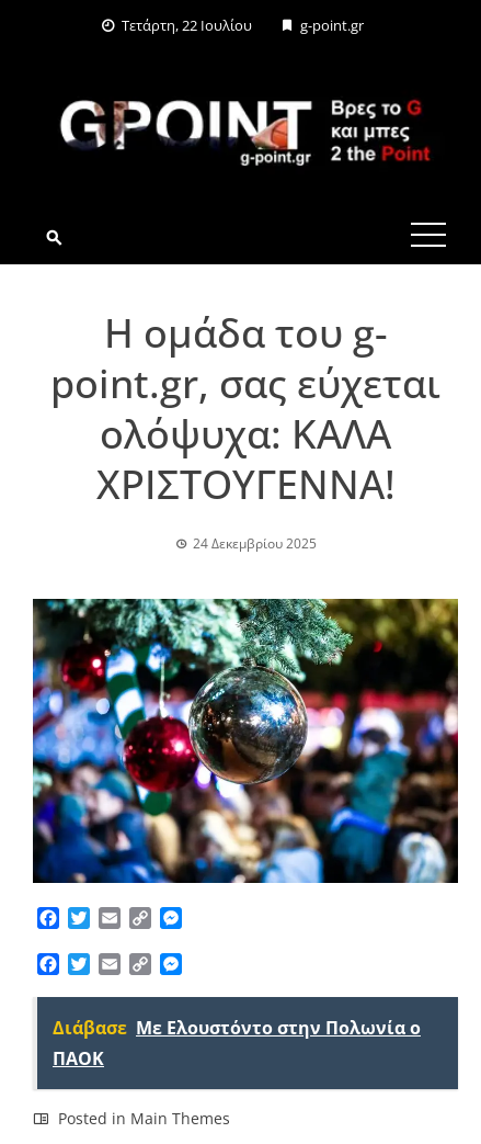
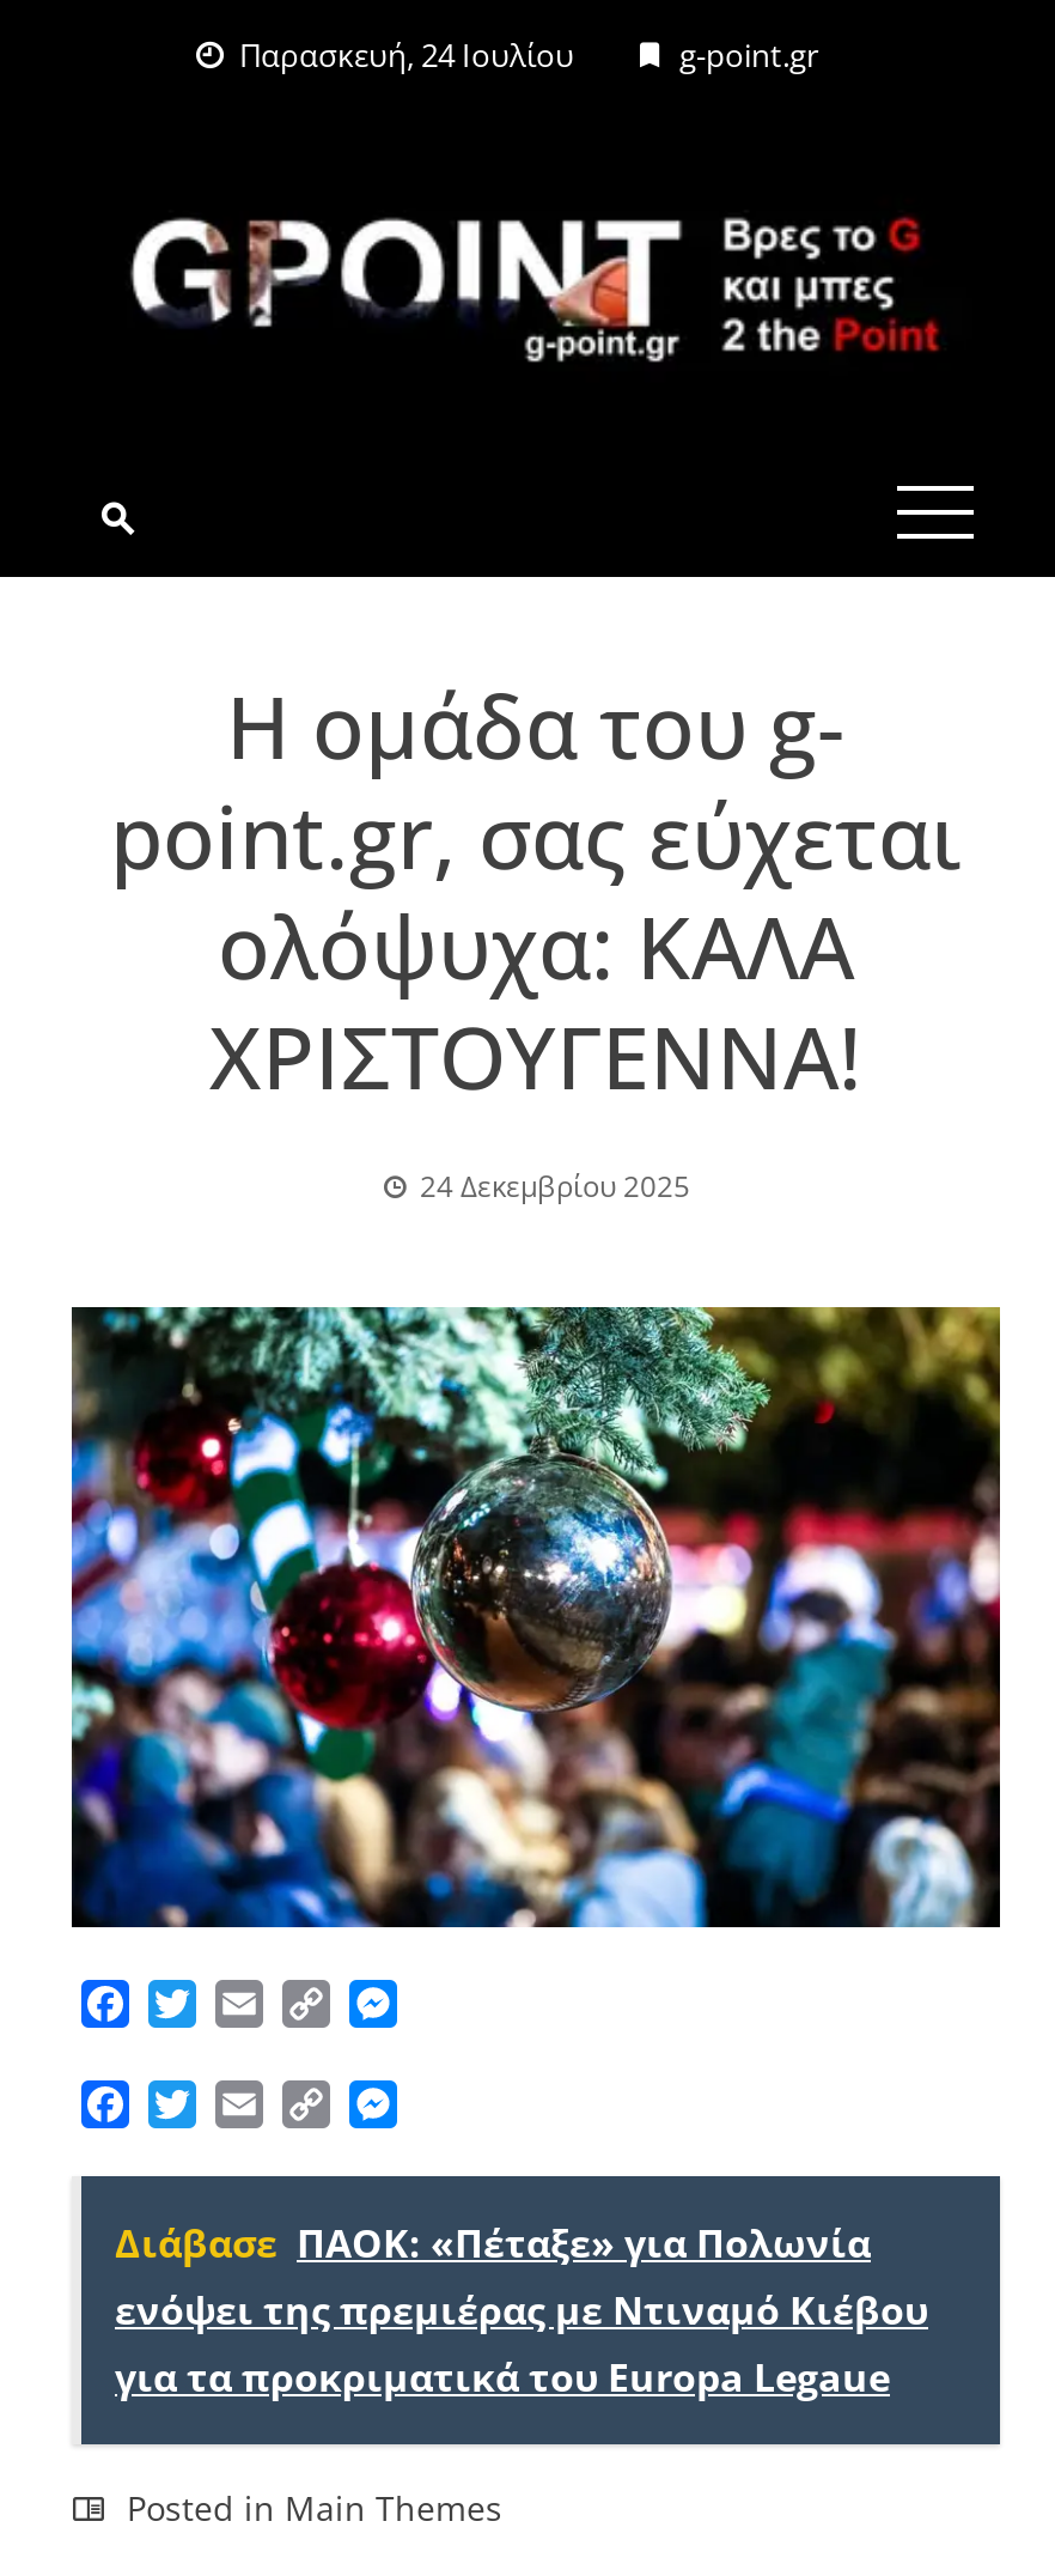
[121,15,251,35] Τετάρτη, 22 Ιουλίου -> [239,34,574,77] Παρασκευή, 24 Ιουλίου
[53,1016,421,1071] Διάβασε Με Ελουστόντο στην Πολωνία ο | ΠΑΟΚ -> [115,2218,928,2405] Διάβασε ΠΑΟΚ: «Πέταξε» για Πολωνία | ενόψει της πρεμιέρας με Ντιναμό Κιέβου | για τα πρoκριματικά του Europa Legaue

